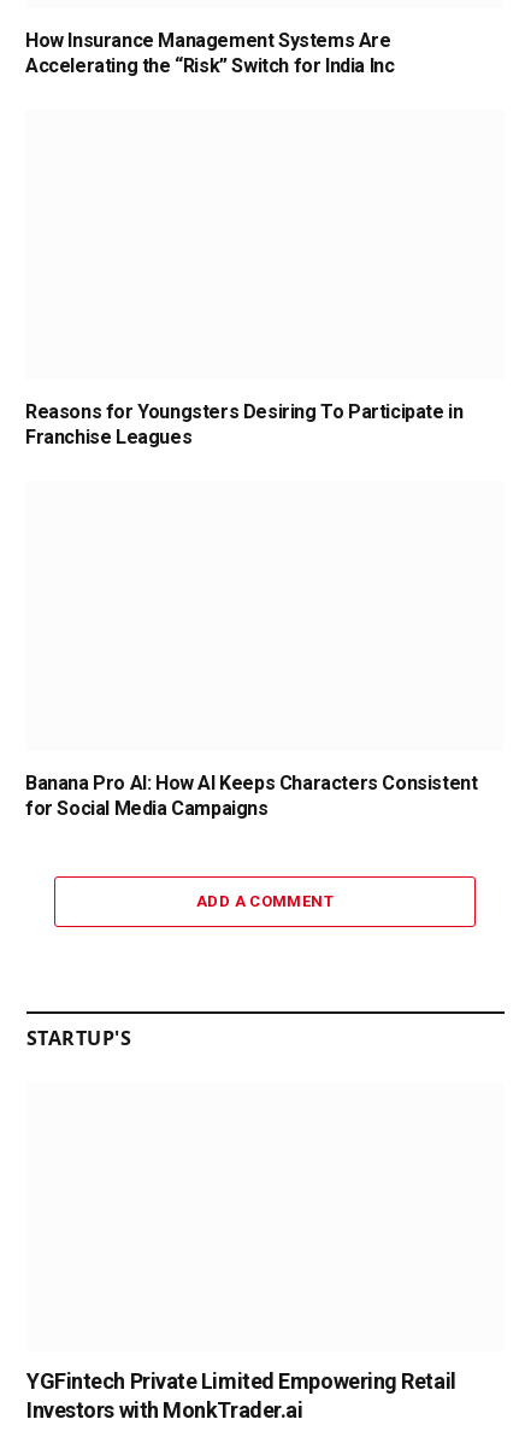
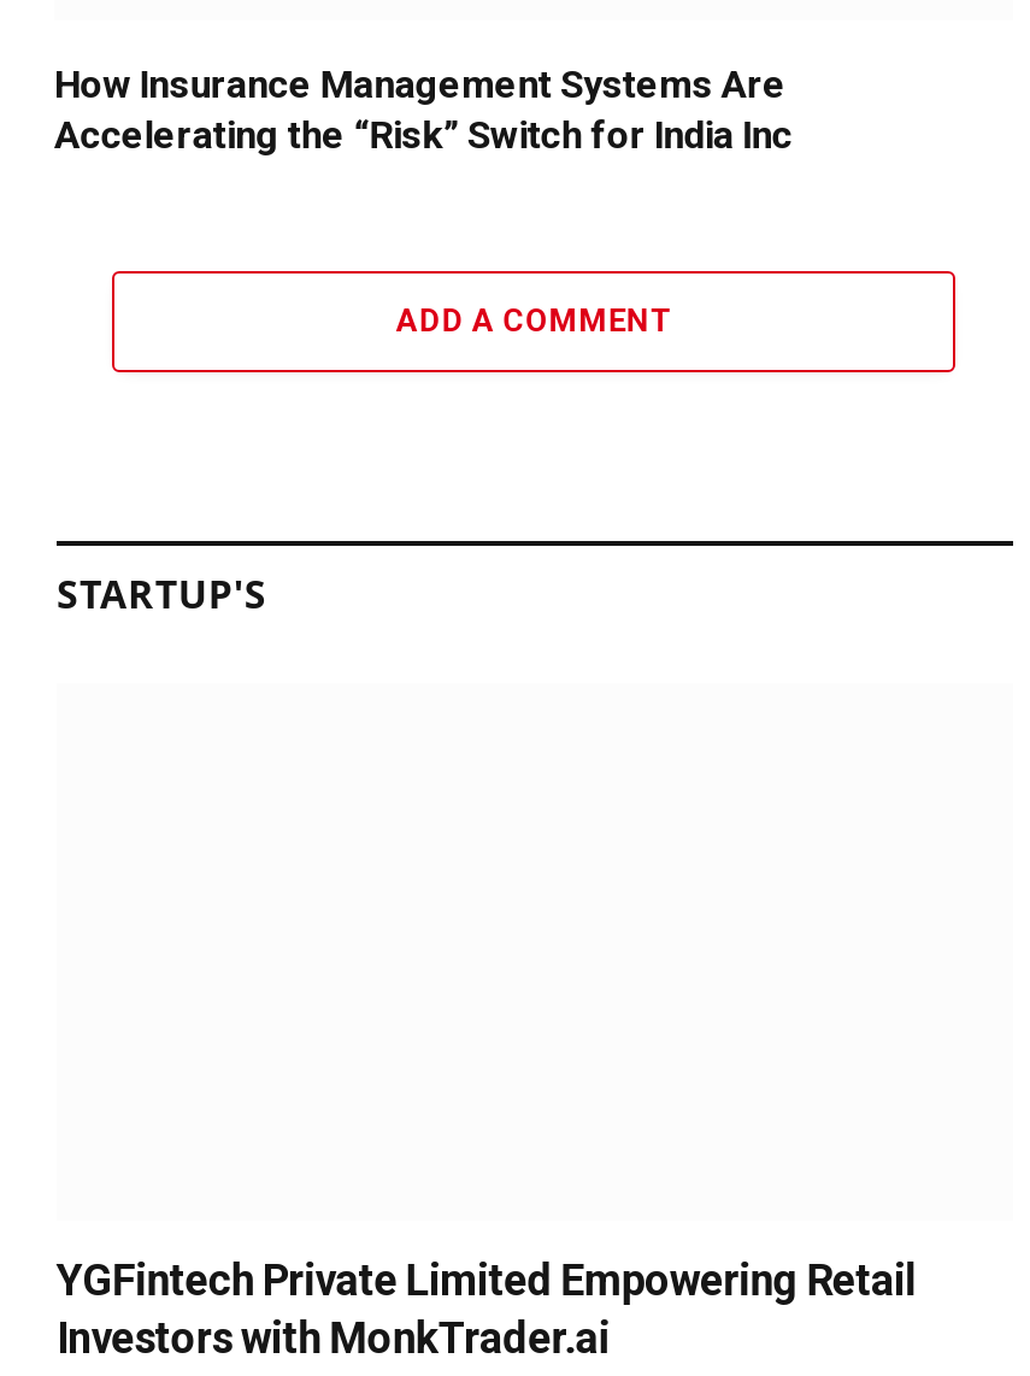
[25,400,463,448] Reasons for Youngsters Desiring To Participate in | Franchise Leagues -> none
[25,771,477,819] Banana Pro AI: How AI Keeps Characters Consistent | for Social Media Campaigns -> none

